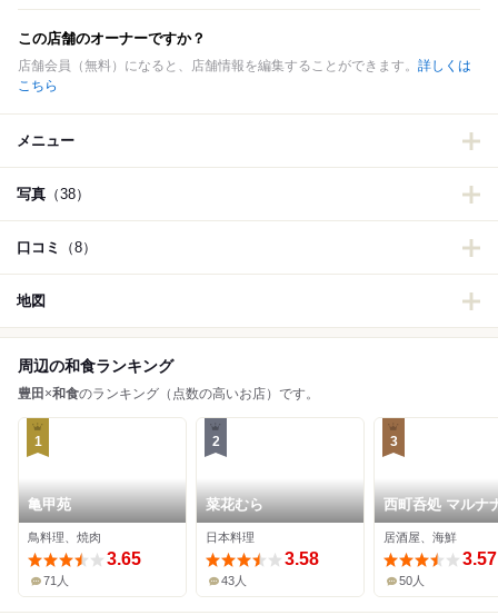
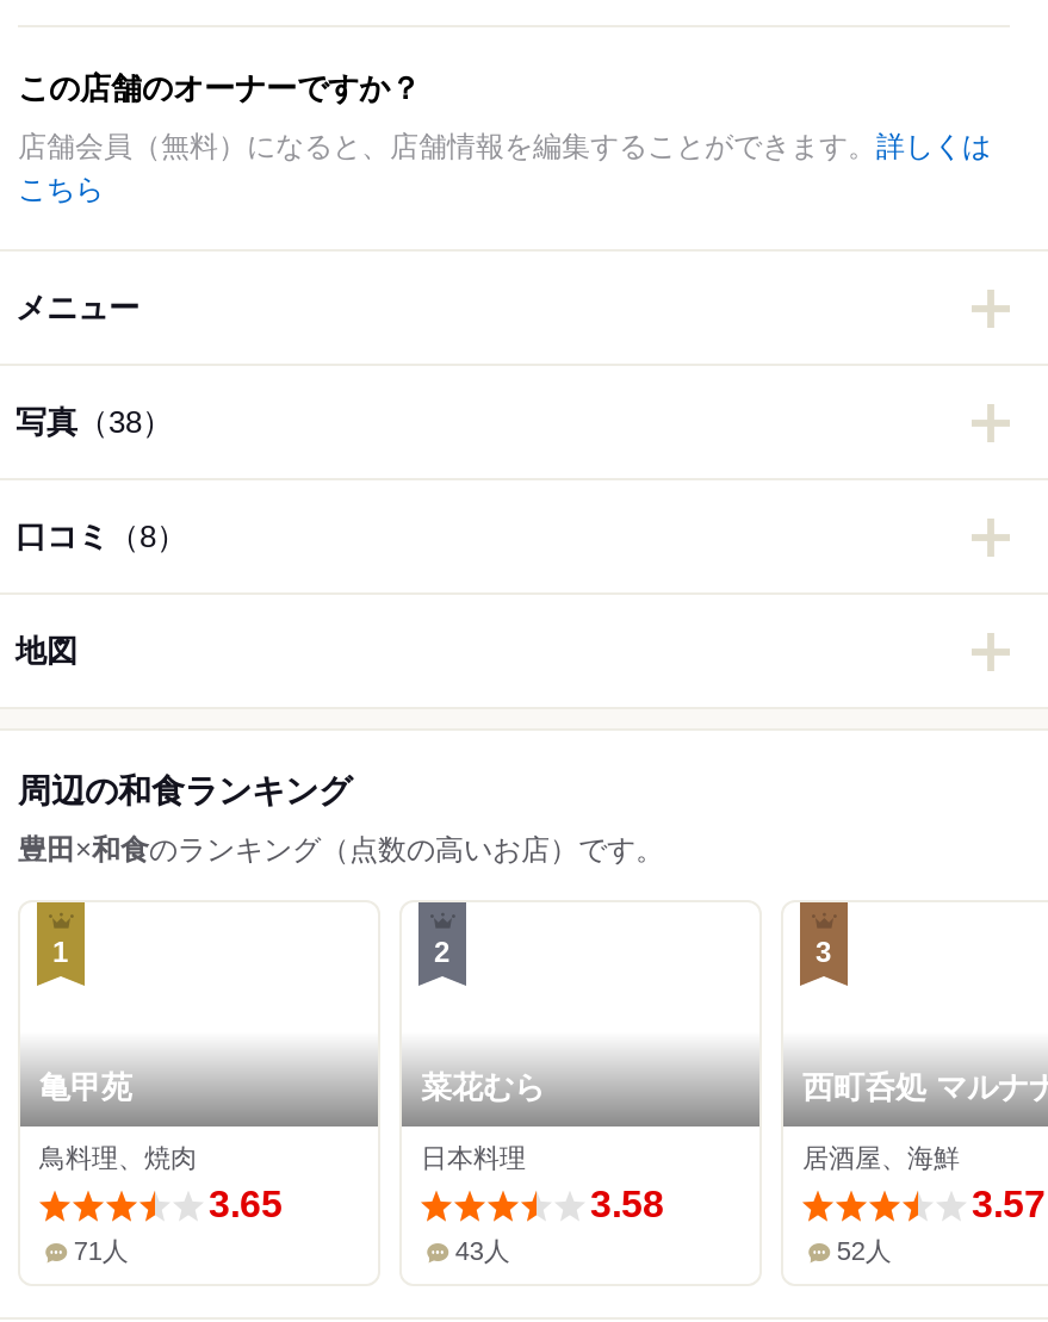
[400,574,425,588] 50人 -> [837,1237,892,1265] 52人

